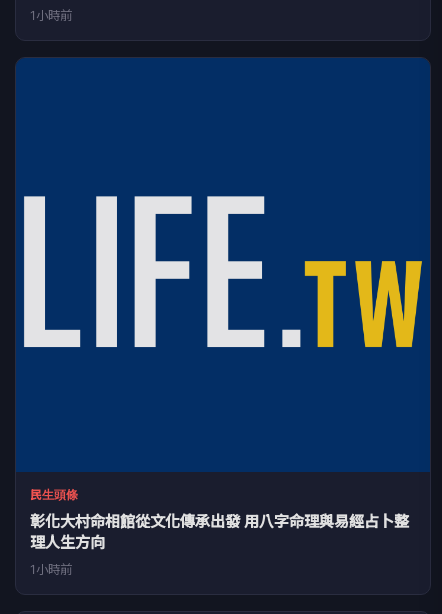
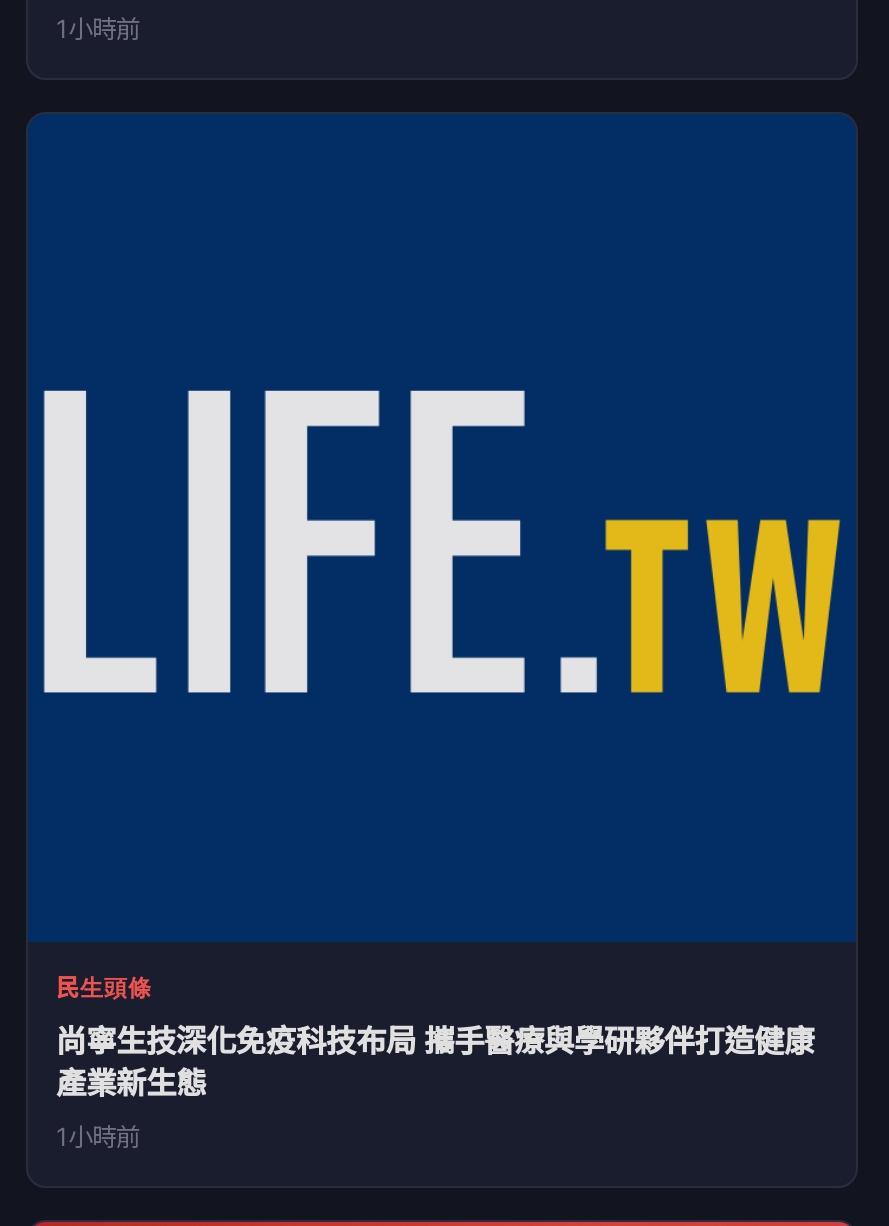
[30,512,409,552] 彰化大村命相館從文化傳承出發 用八字命理與易經占卜整 | 理人生方向 -> [56,1022,814,1102] 尚寧生技深化免疫科技布局 攜手醫療與學研夥伴打造健康 | 產業新生態

